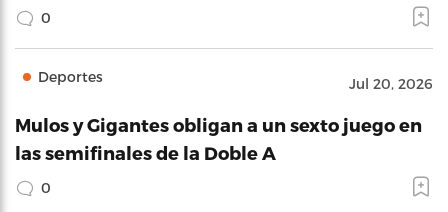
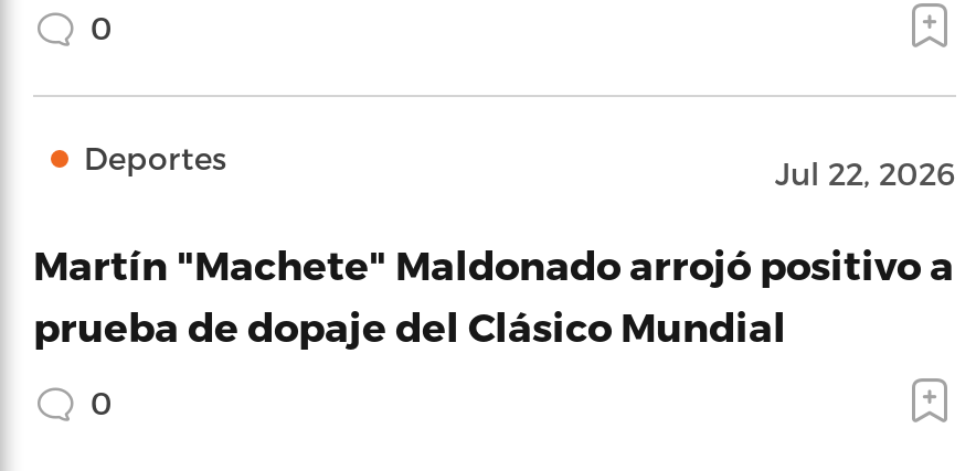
[349,75,433,92] Jul 20, 2026 -> [775,154,956,191] Jul 22, 2026
[15,114,422,163] Mulos y Gigantes obligan a un sexto juego en | las semifinales de la Doble A -> [33,240,954,348] Martín "Machete" Maldonado arrojó positivo a | prueba de dopaje del Clásico Mundial

